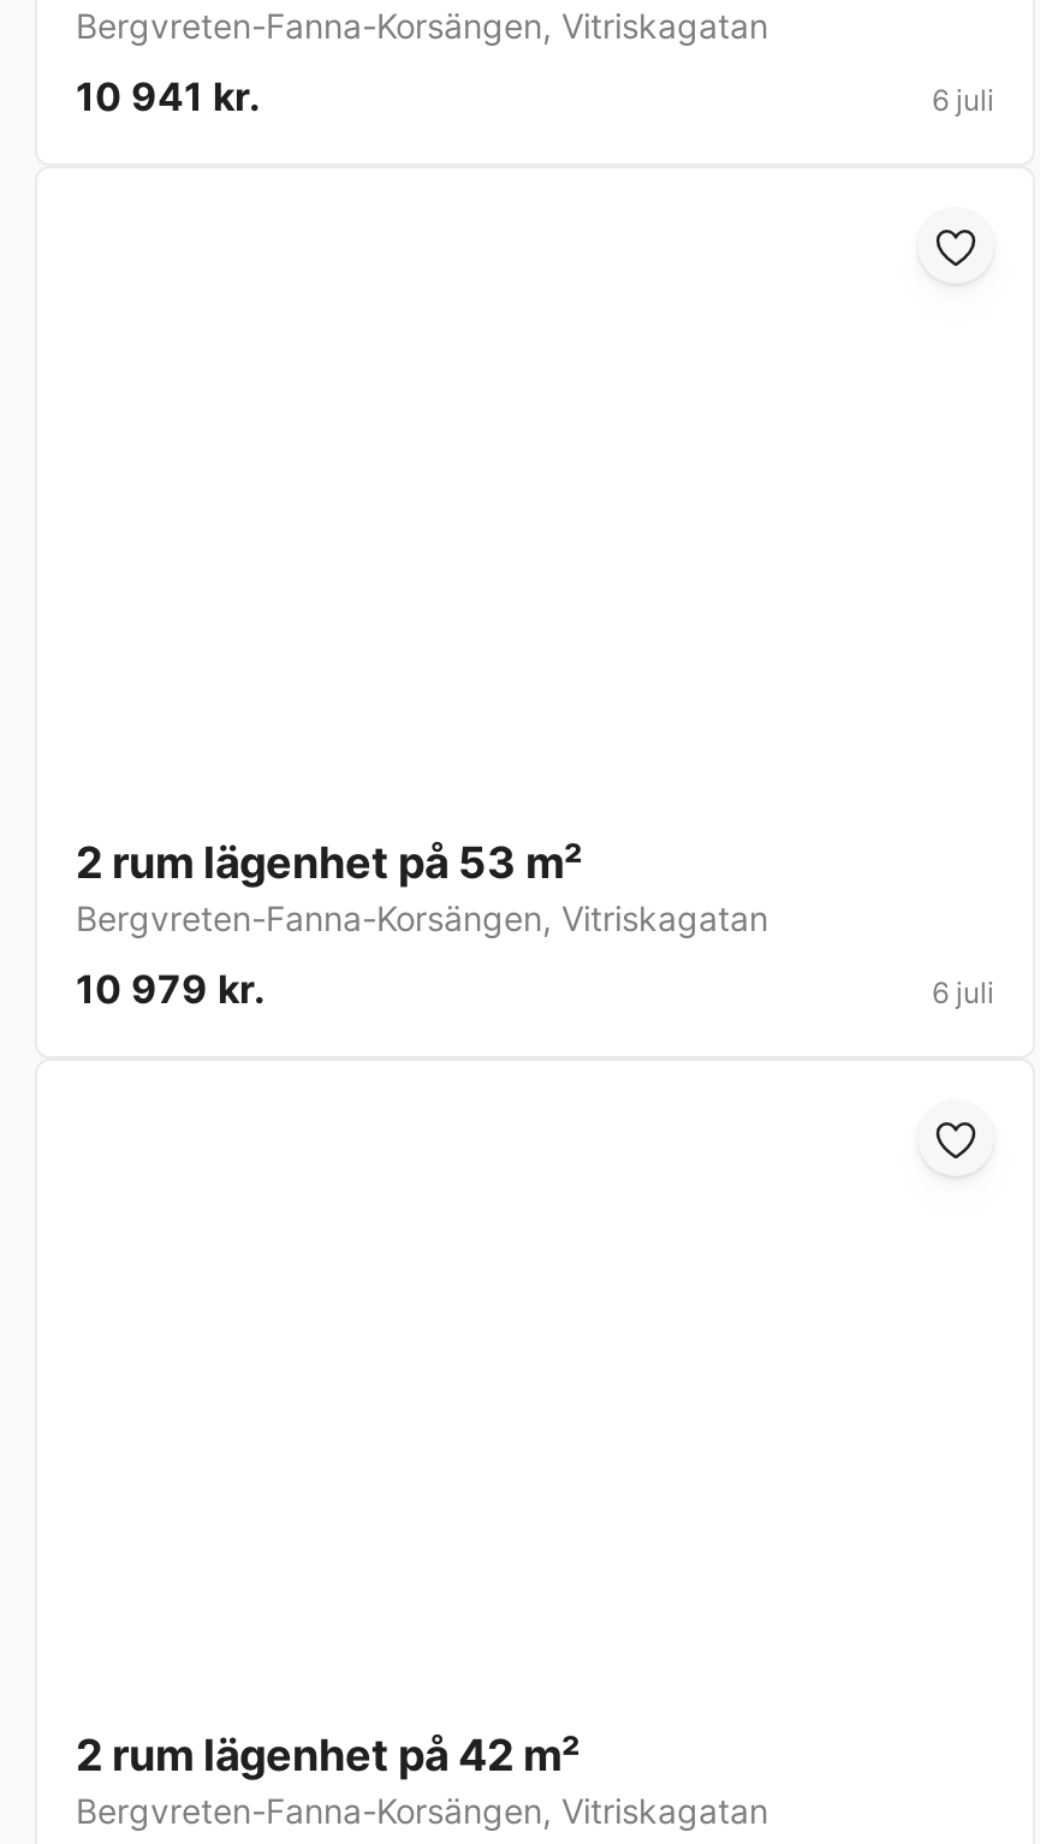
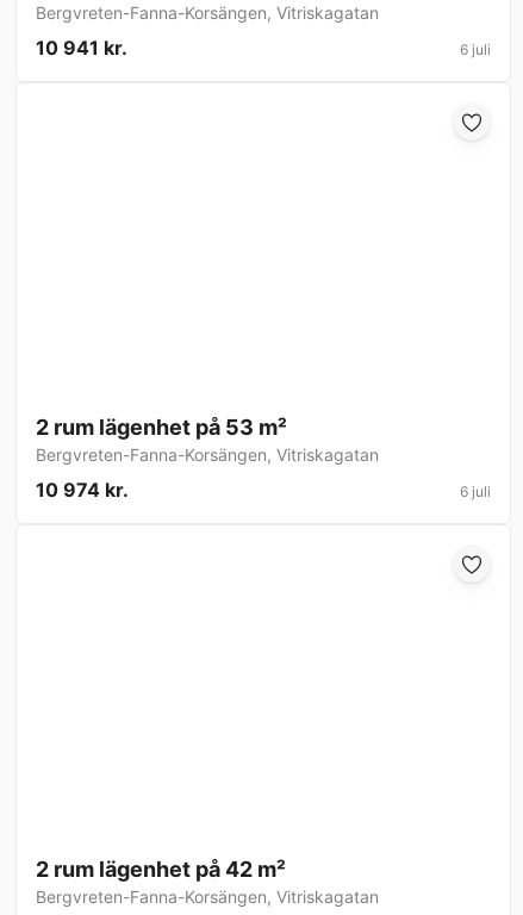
[76,965,266,1014] 10 979 kr. -> [36,478,129,502] 10 974 kr.

